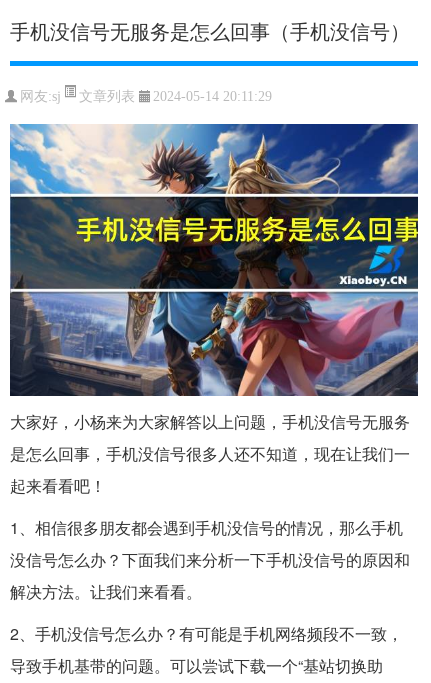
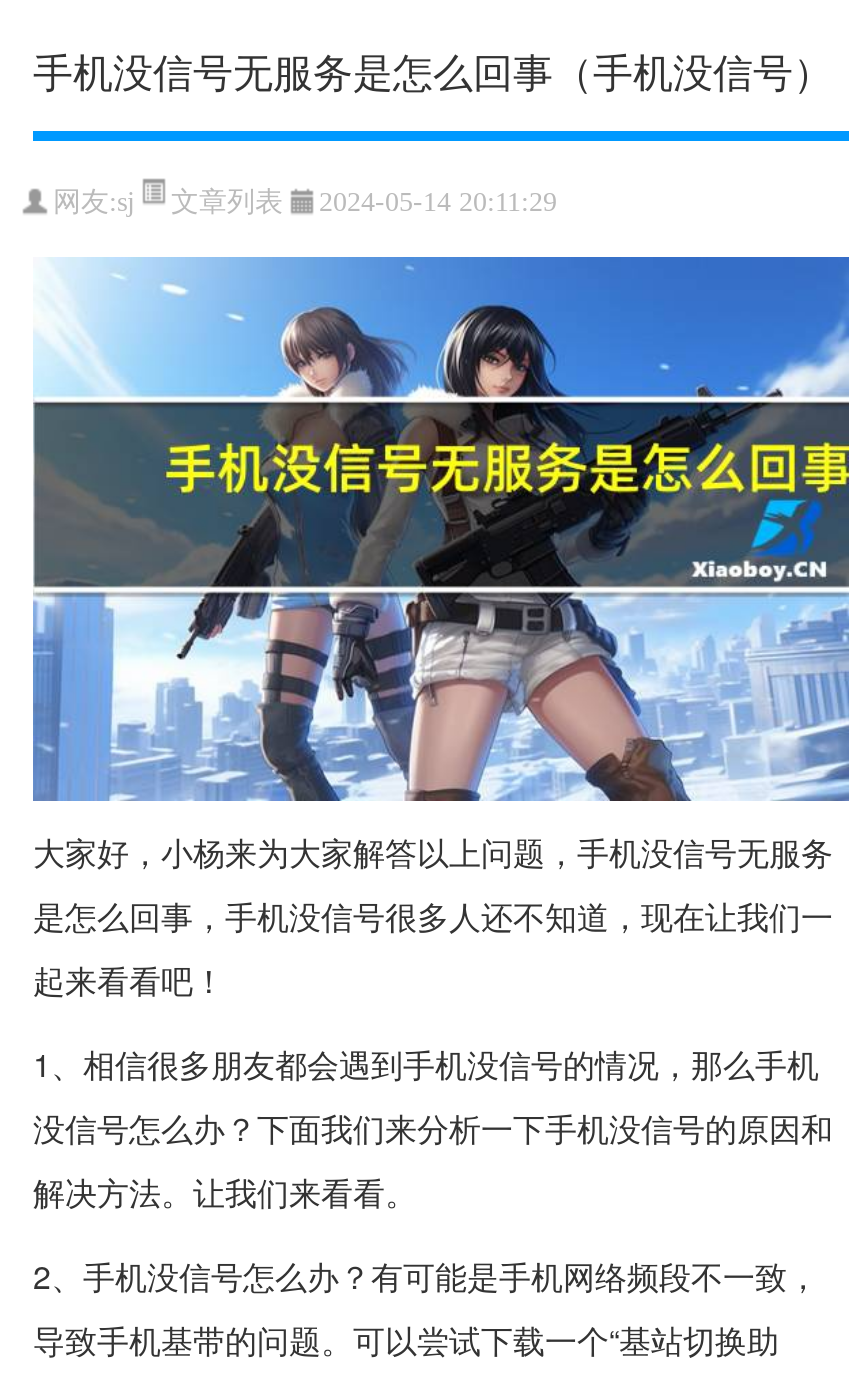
[9,123,419,397] [image] -> [31,255,851,803] [image]

